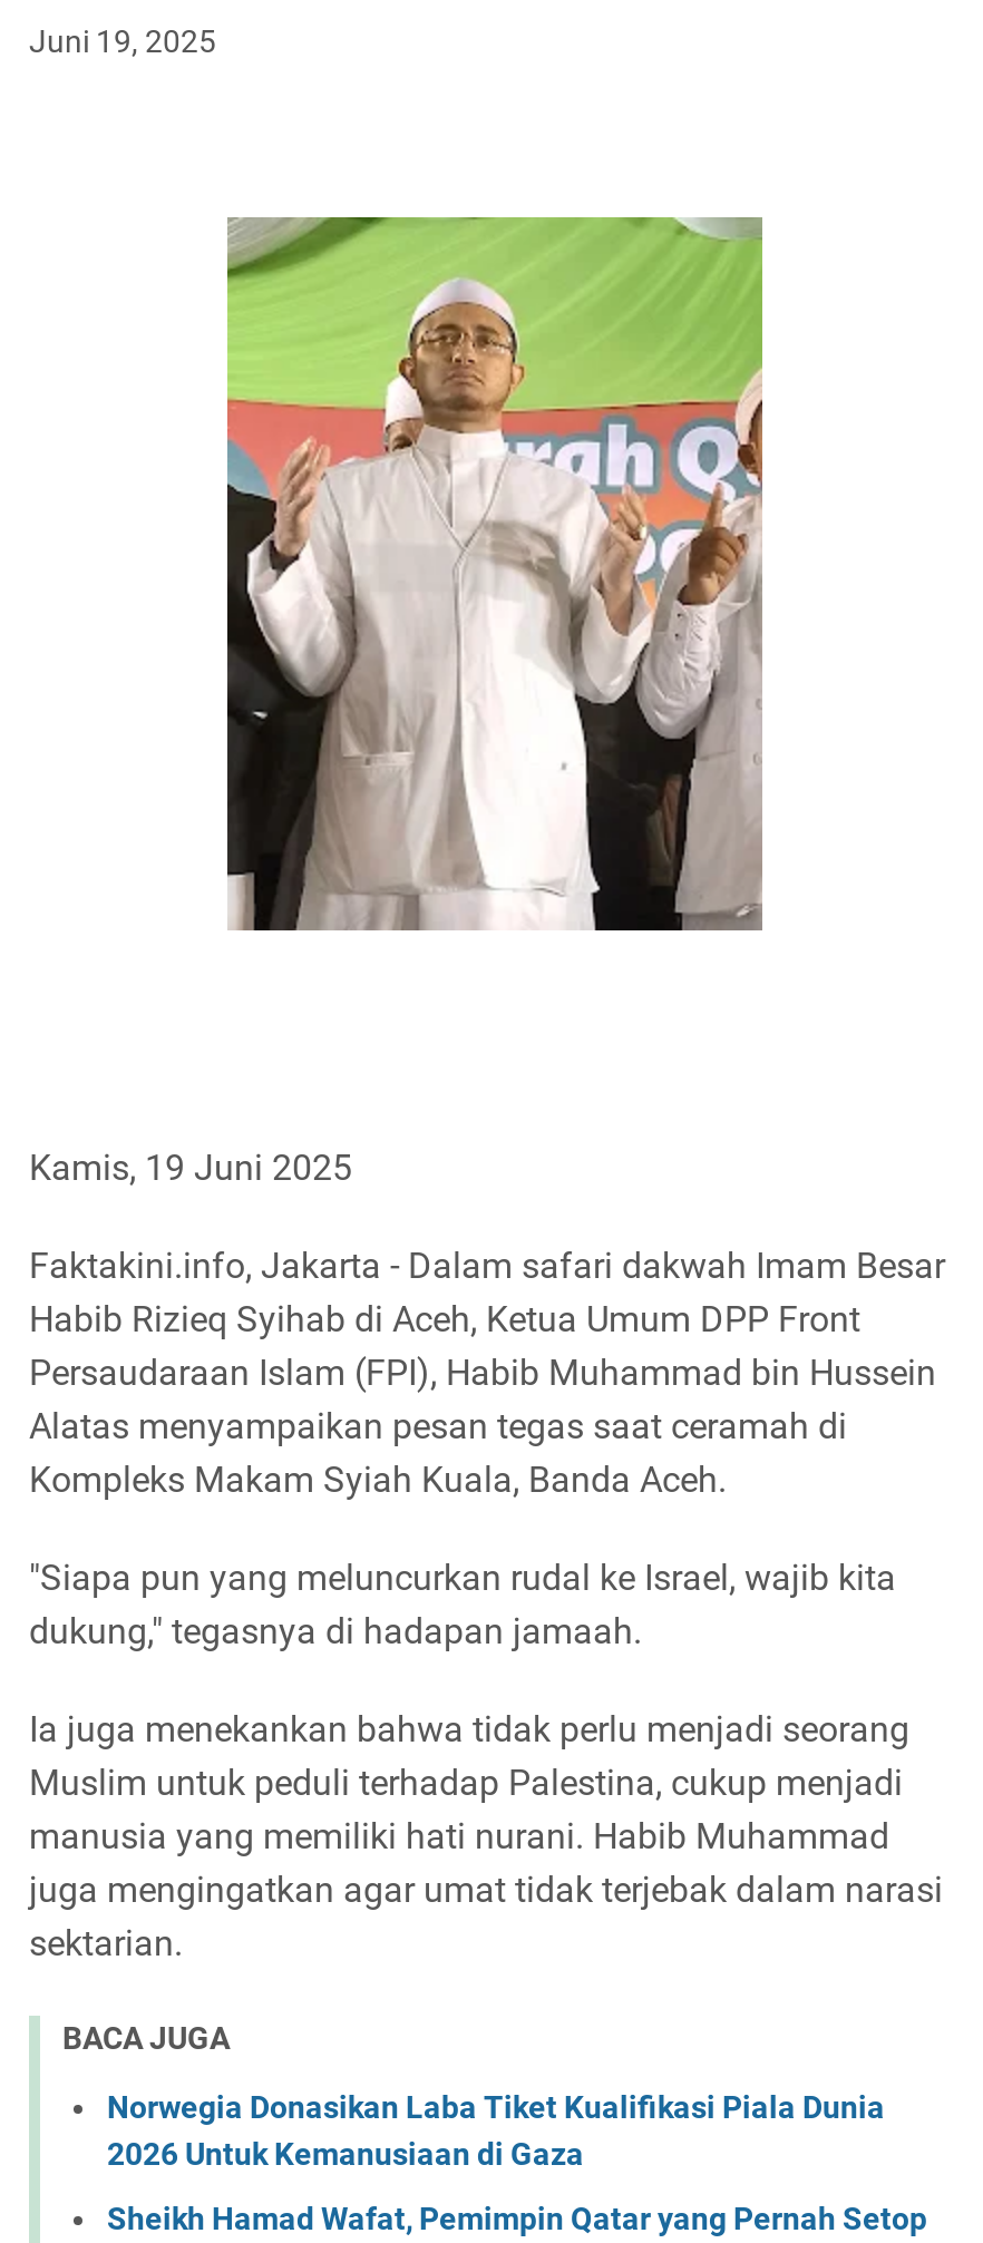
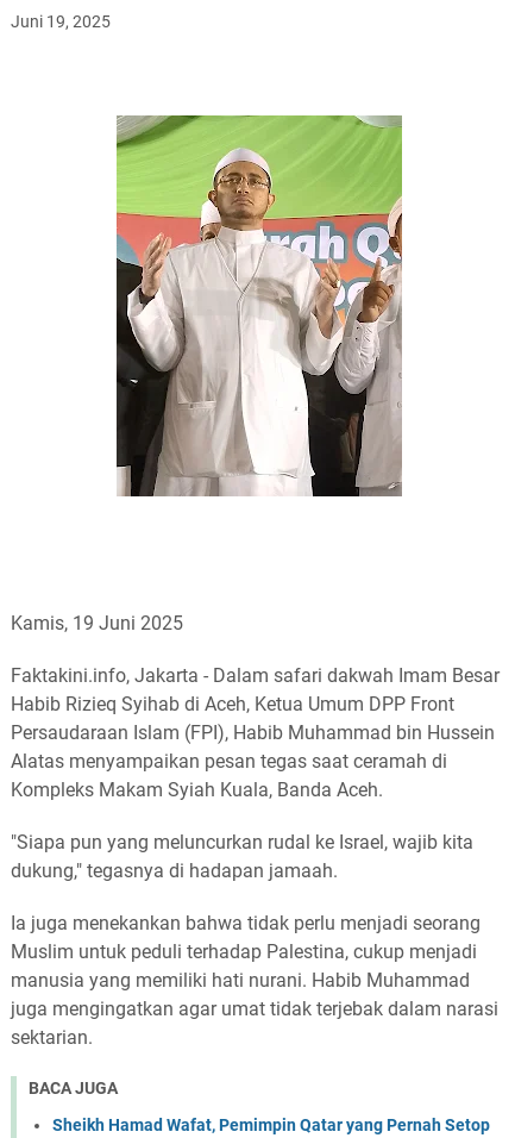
[107,2088,885,2171] Norwegia Donasikan Laba Tiket Kualifikasi Piala Dunia | 2026 Untuk Kemanusiaan di Gaza -> none

